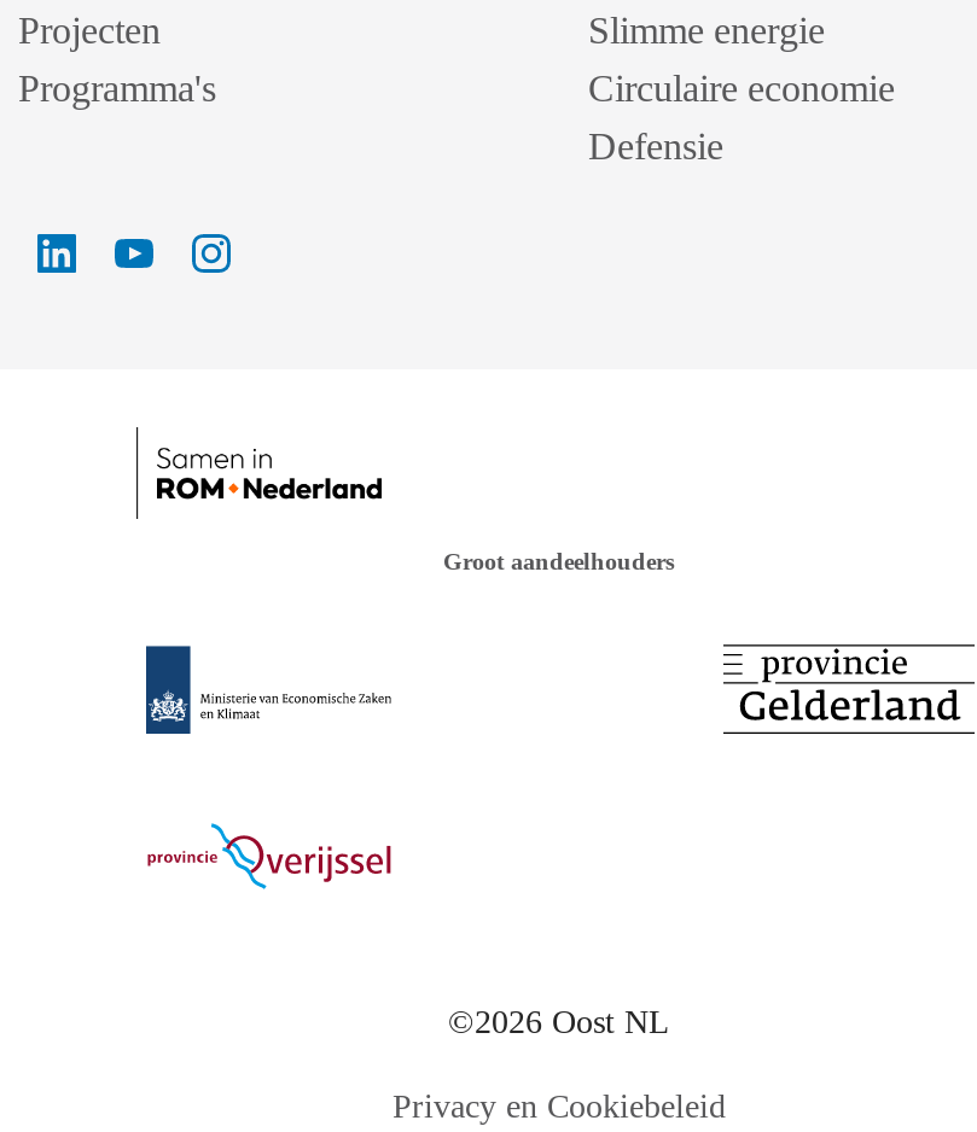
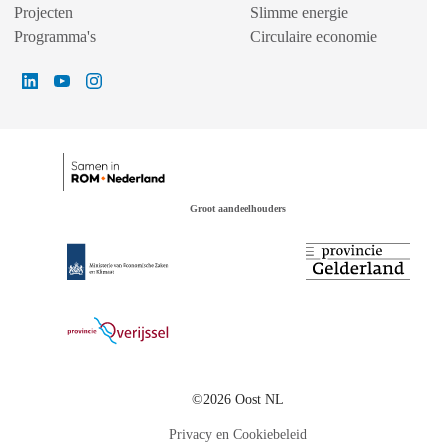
[588,126,723,168] Defensie -> none

